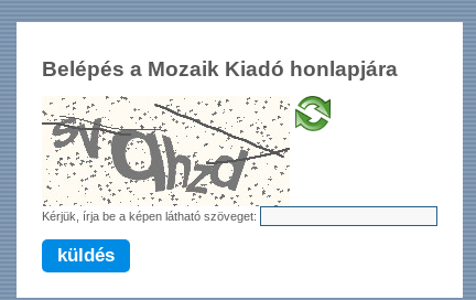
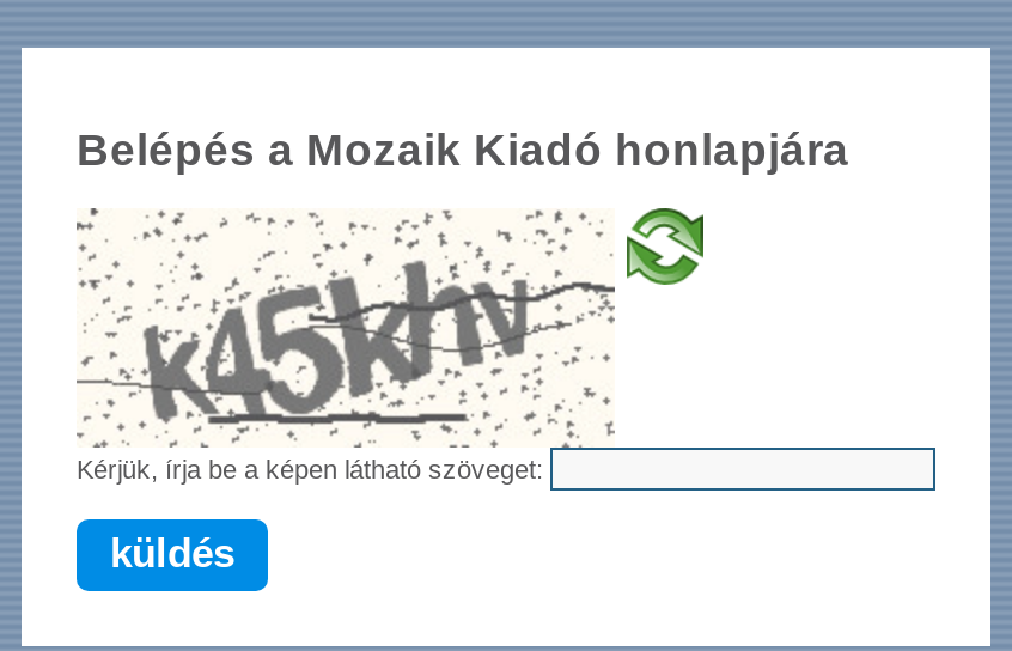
[42,95,291,206] [image] -> [74,206,615,450] [image]

